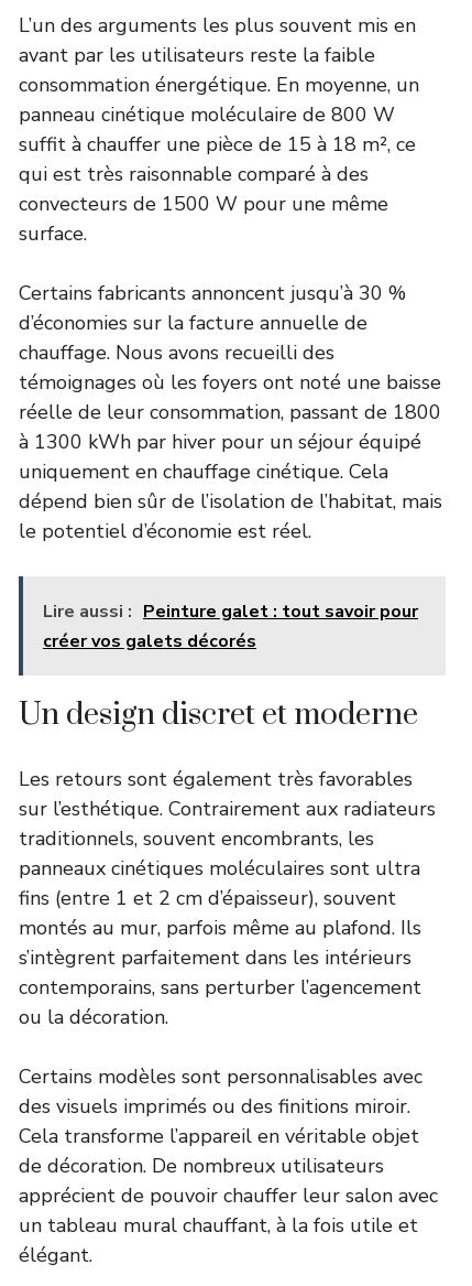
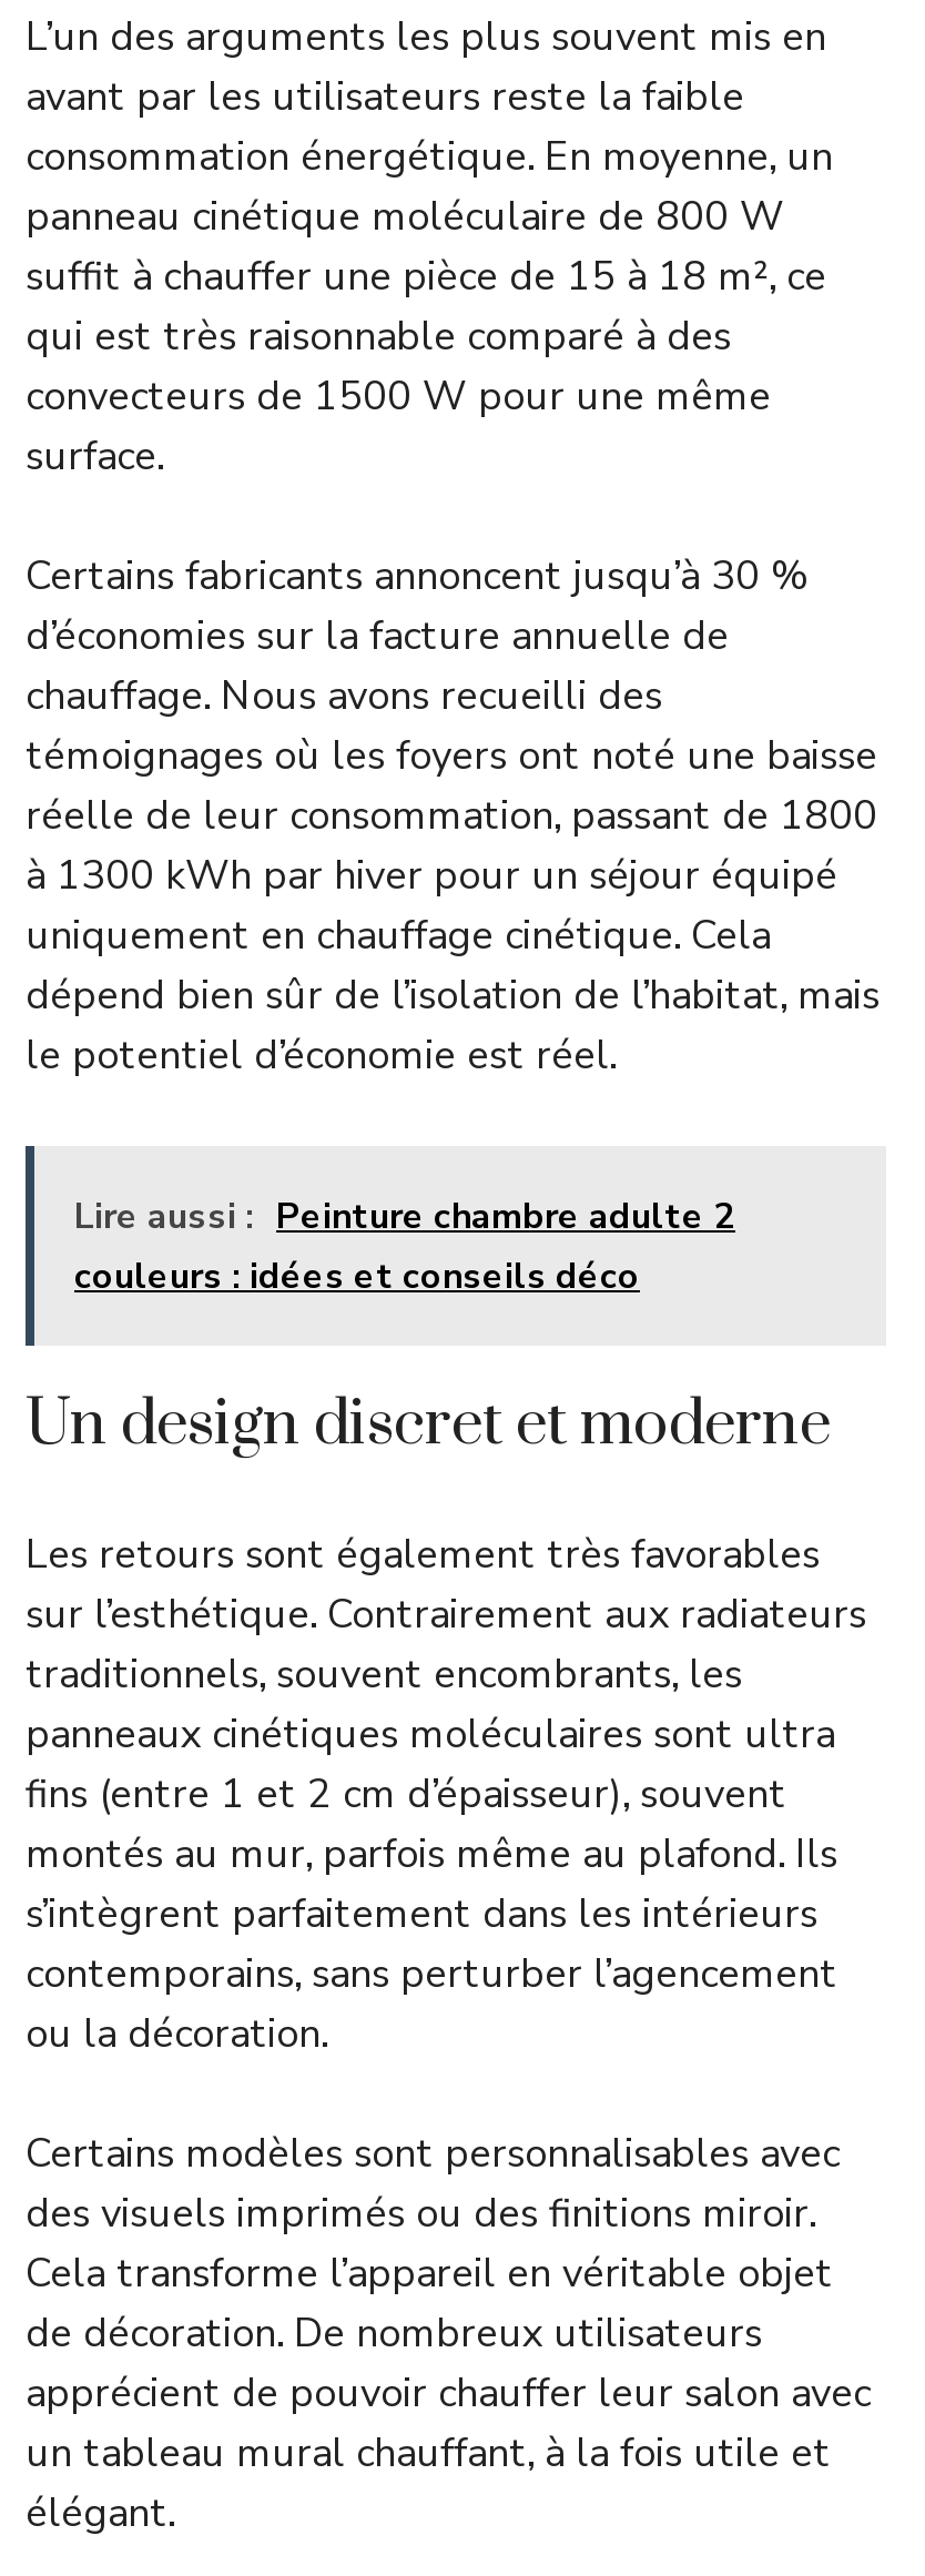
[43,599,418,653] Lire aussi : Peinture galet : tout savoir pour | créer vos galets décorés -> [74,1193,735,1302] Lire aussi : Peinture chambre adulte 2 | couleurs : idées et conseils déco

